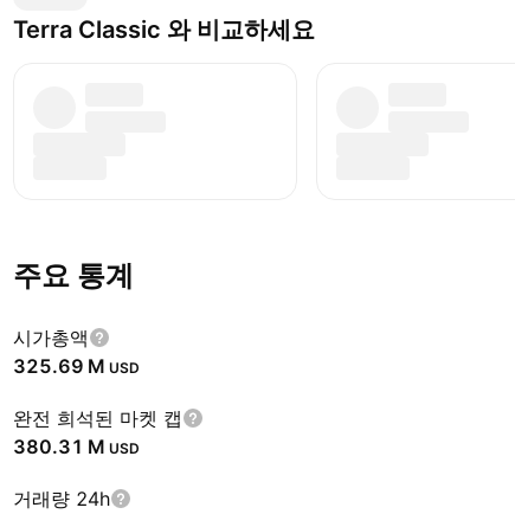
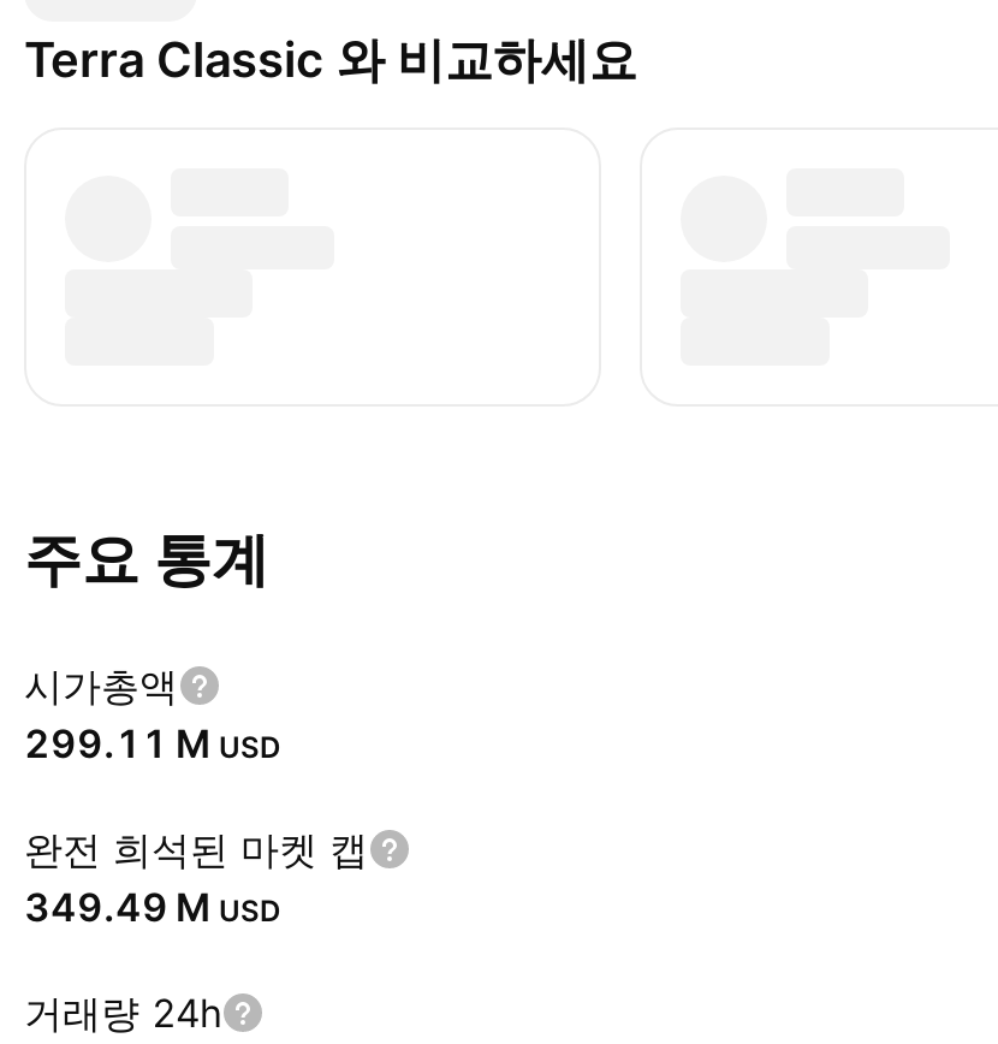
[13,354,140,378] 325.69 M USD -> [24,719,281,767] 299.11 M USD
[13,435,140,458] 380.31 M USD -> [24,883,281,931] 349.49 M USD

